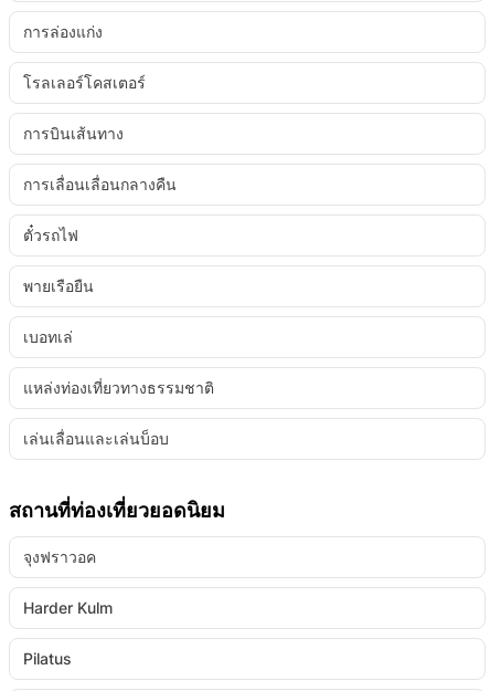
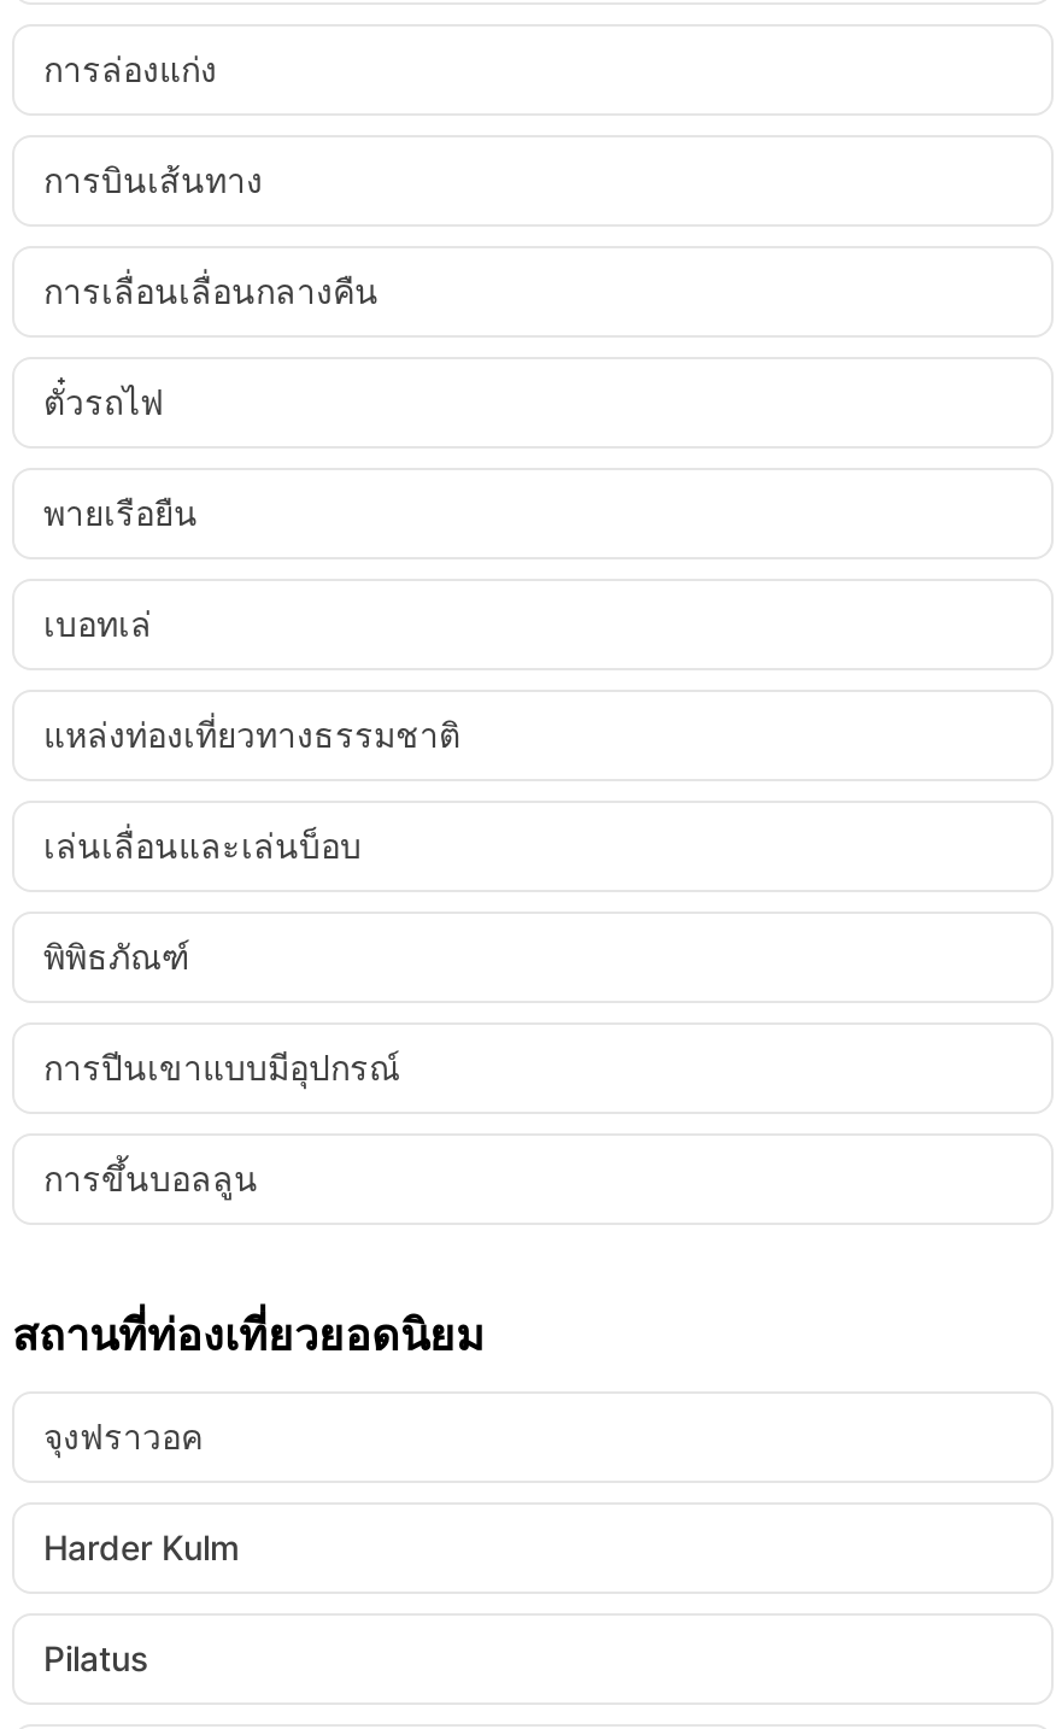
[23,73,146,92] โรลเลอร์โคสเตอร์ -> none
moved [23,124,214,448] -> [43,159,460,866]: การบินเส้นทาง | การเลื่อนเลื่อนกลางคืน | ตั๋วรถไฟ | พายเรือยืน | เบอทเล่ | แหล่งท่องเที่ยวทางธรรมชาติ | เล่นเลื่อนและเล่นบ็อบ
none -> [43,936,400,1198] พิพิธภัณฑ์ | การปีนเขาแบบมีอุปกรณ์ | การขึ้นบอลลูน

